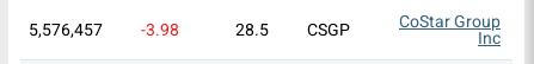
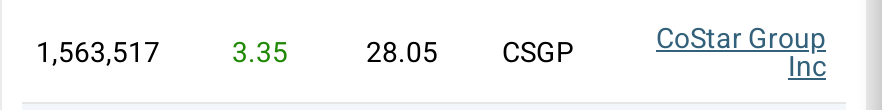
[29,18,103,43] 5,576,457 -> [36,32,160,74] 1,563,517
[141,18,179,43] -3.98 -> [232,32,288,74] 3.35
[235,18,269,43] 28.5 -> [366,32,438,74] 28.05

